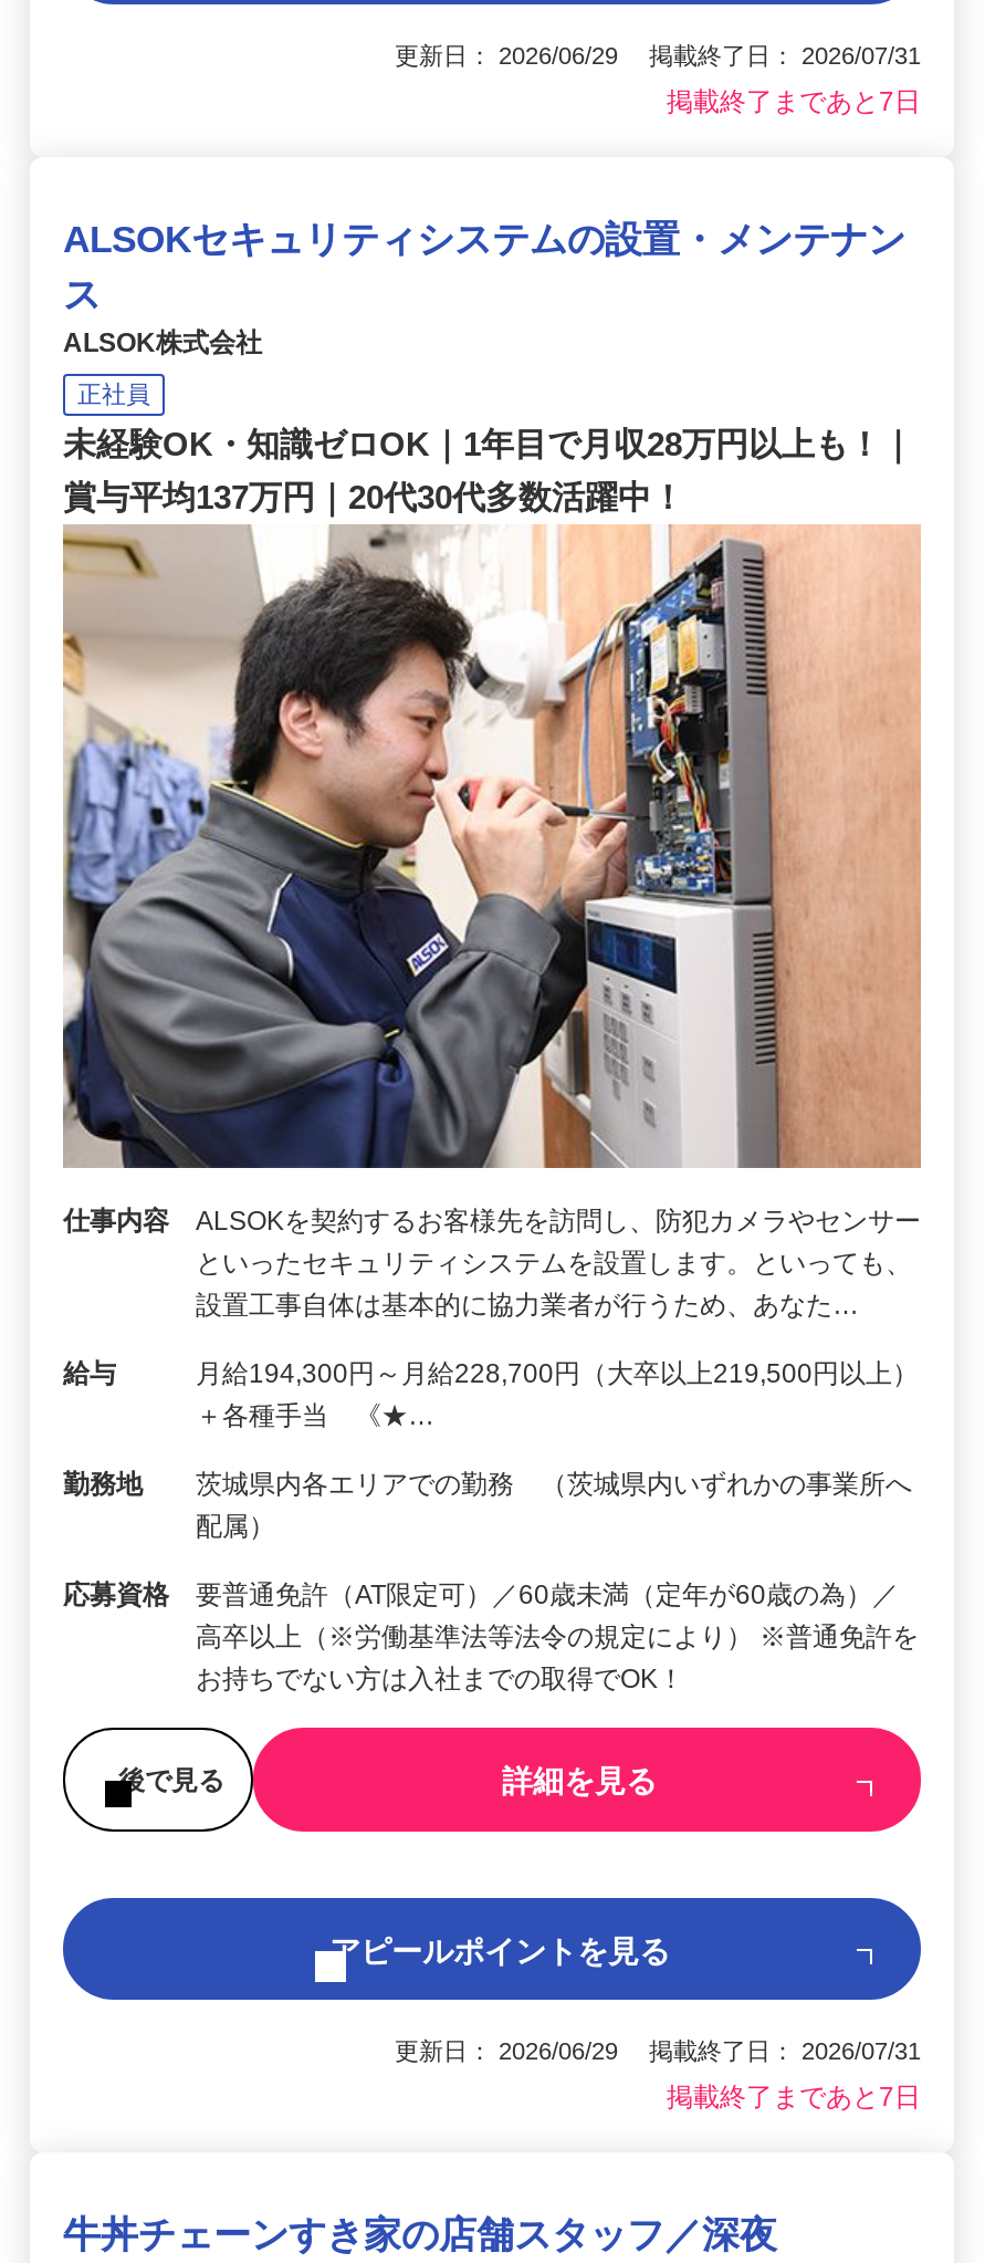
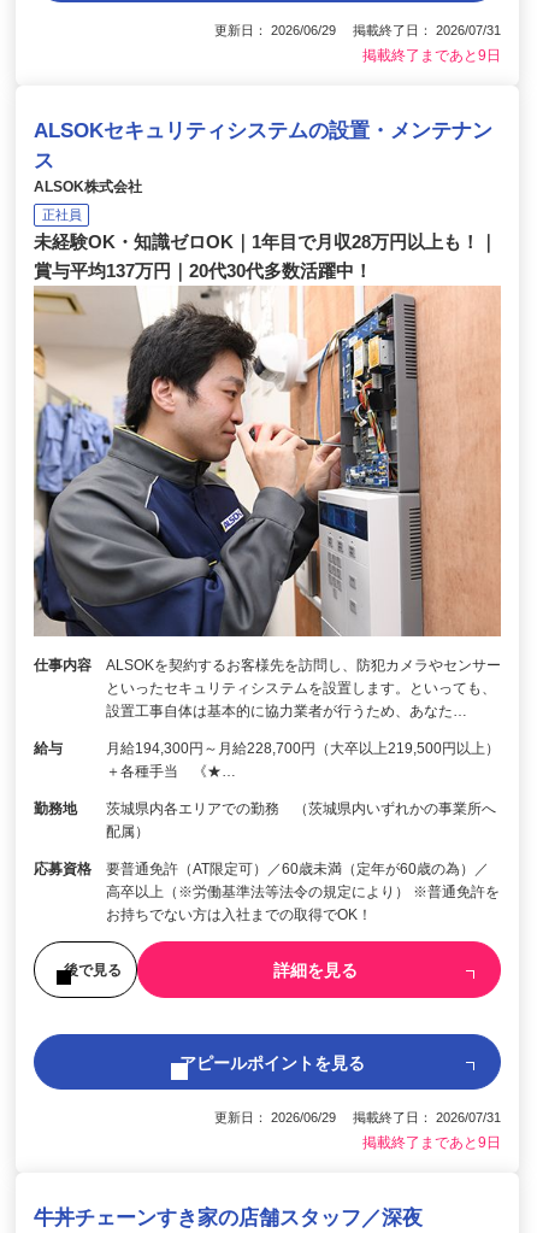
[667,87,921,118] 掲載終了まであと7日 -> [362,47,501,64] 掲載終了まであと9日
[667,2082,921,2113] 掲載終了まであと7日 -> [362,1134,501,1151] 掲載終了まであと9日

